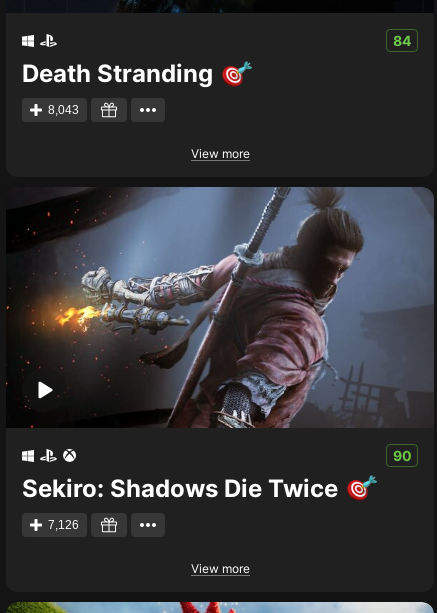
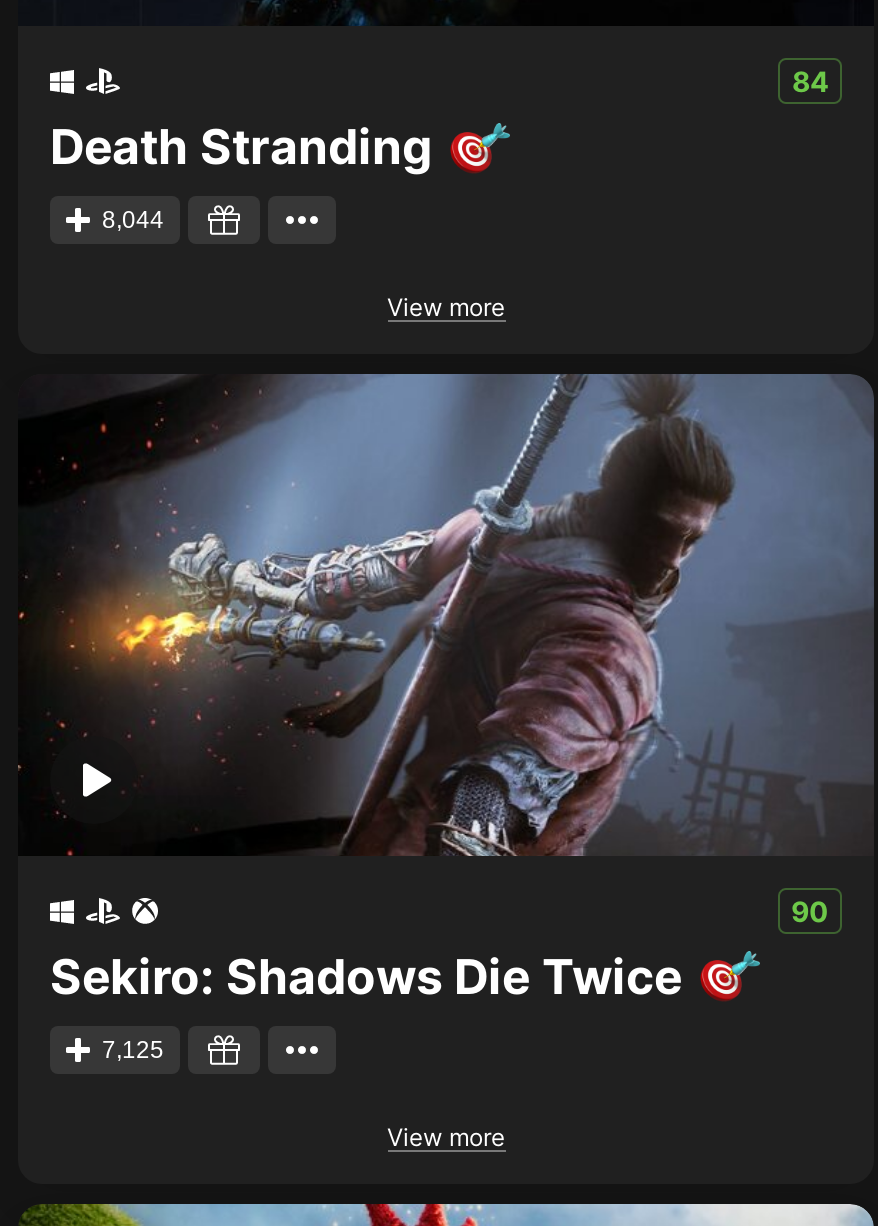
[48,103,79,117] 8,043 -> [102,206,164,234] 8,044
[48,518,79,532] 7,126 -> [102,1036,164,1064] 7,125

